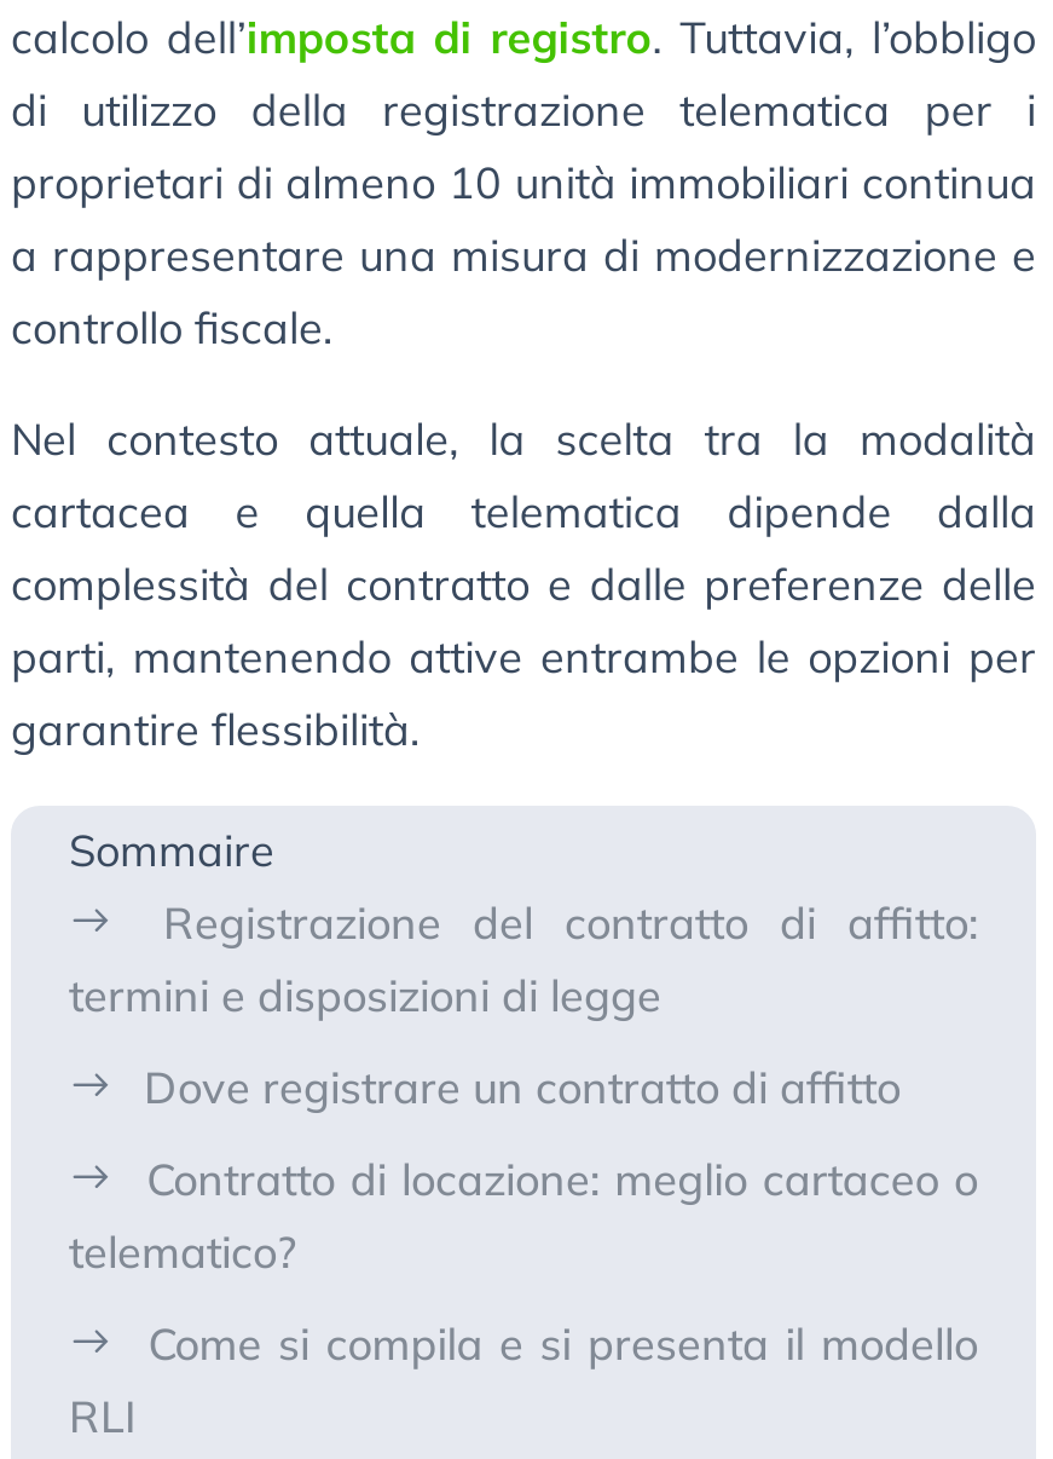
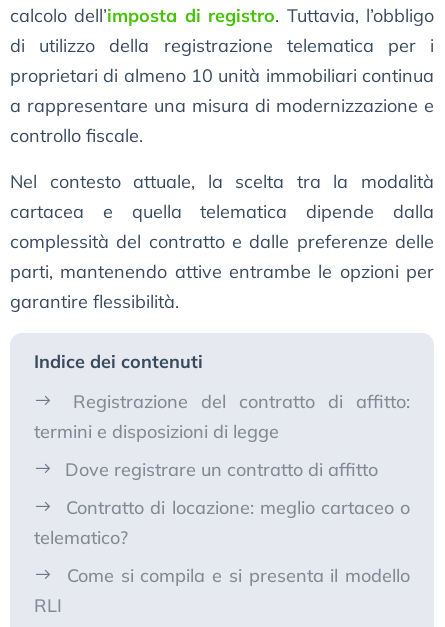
[69,823,274,878] Sommaire -> [34,350,203,373] Indice dei contenuti

